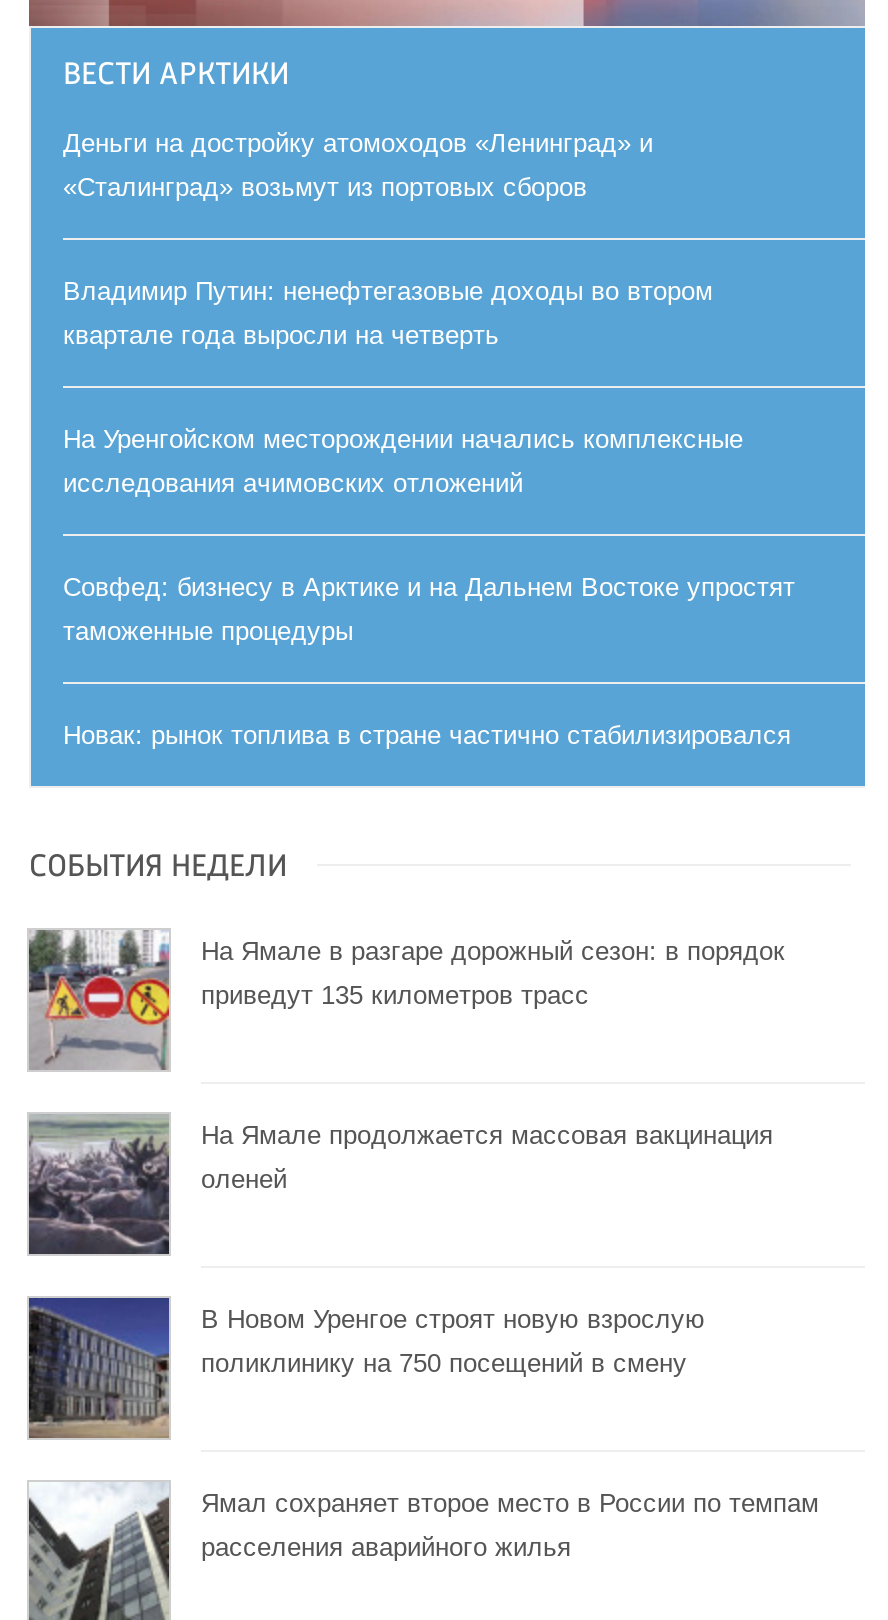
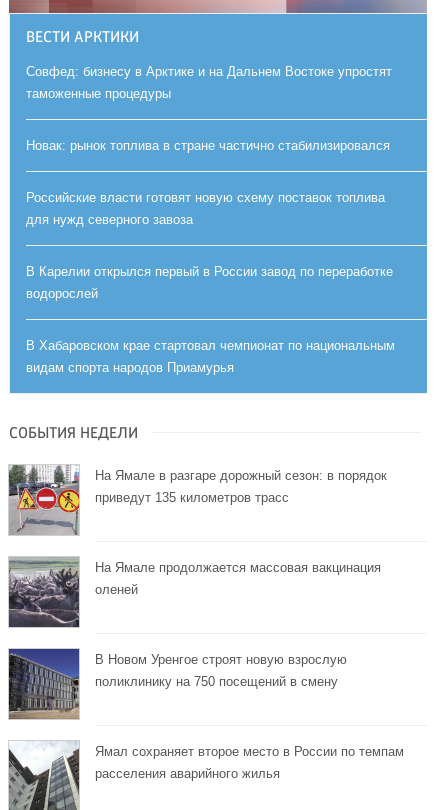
[63,128,743,498] Деньги на достройку атомоходов «Ленинград» и | «Сталинград» возьмут из портовых сборов | Владимир Путин: ненефтегазовые доходы во втором | квартале года выросли на четверть | На Уренгойском месторождении начались комплексные | исследования ачимовских отложений -> none
moved [63,572,795,750] -> [26,64,392,153]: Совфед: бизнесу в Арктике и на Дальнем Востоке упростят | таможенные процедуры | Новак: рынок топлива в стране частично стабилизировался
none -> [26,190,395,375] Российские власти готовят новую схему поставок топлива | для нужд северного завоза | В Карелии открылся первый в России завод по переработке | водорослей | В Хабаровском крае стартовал чемпионат по национальным | видам спорта народов Приамурья

